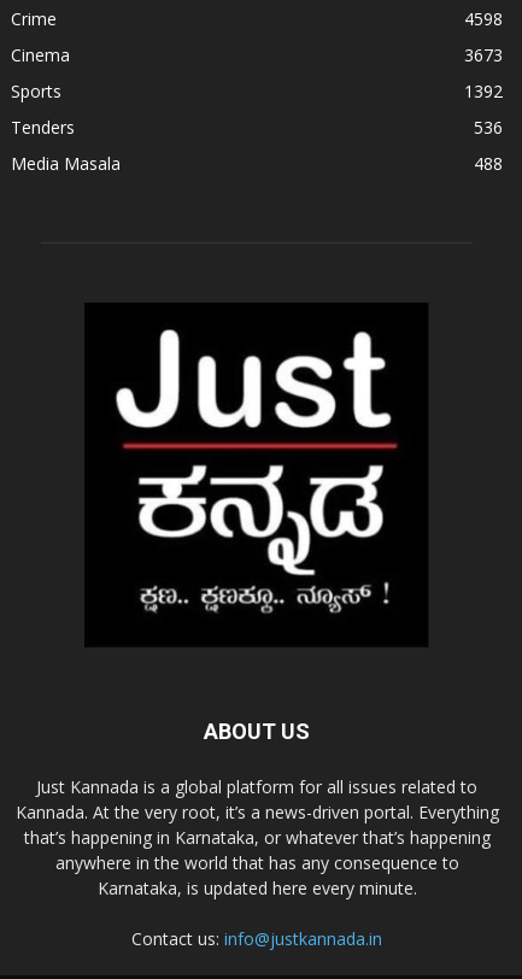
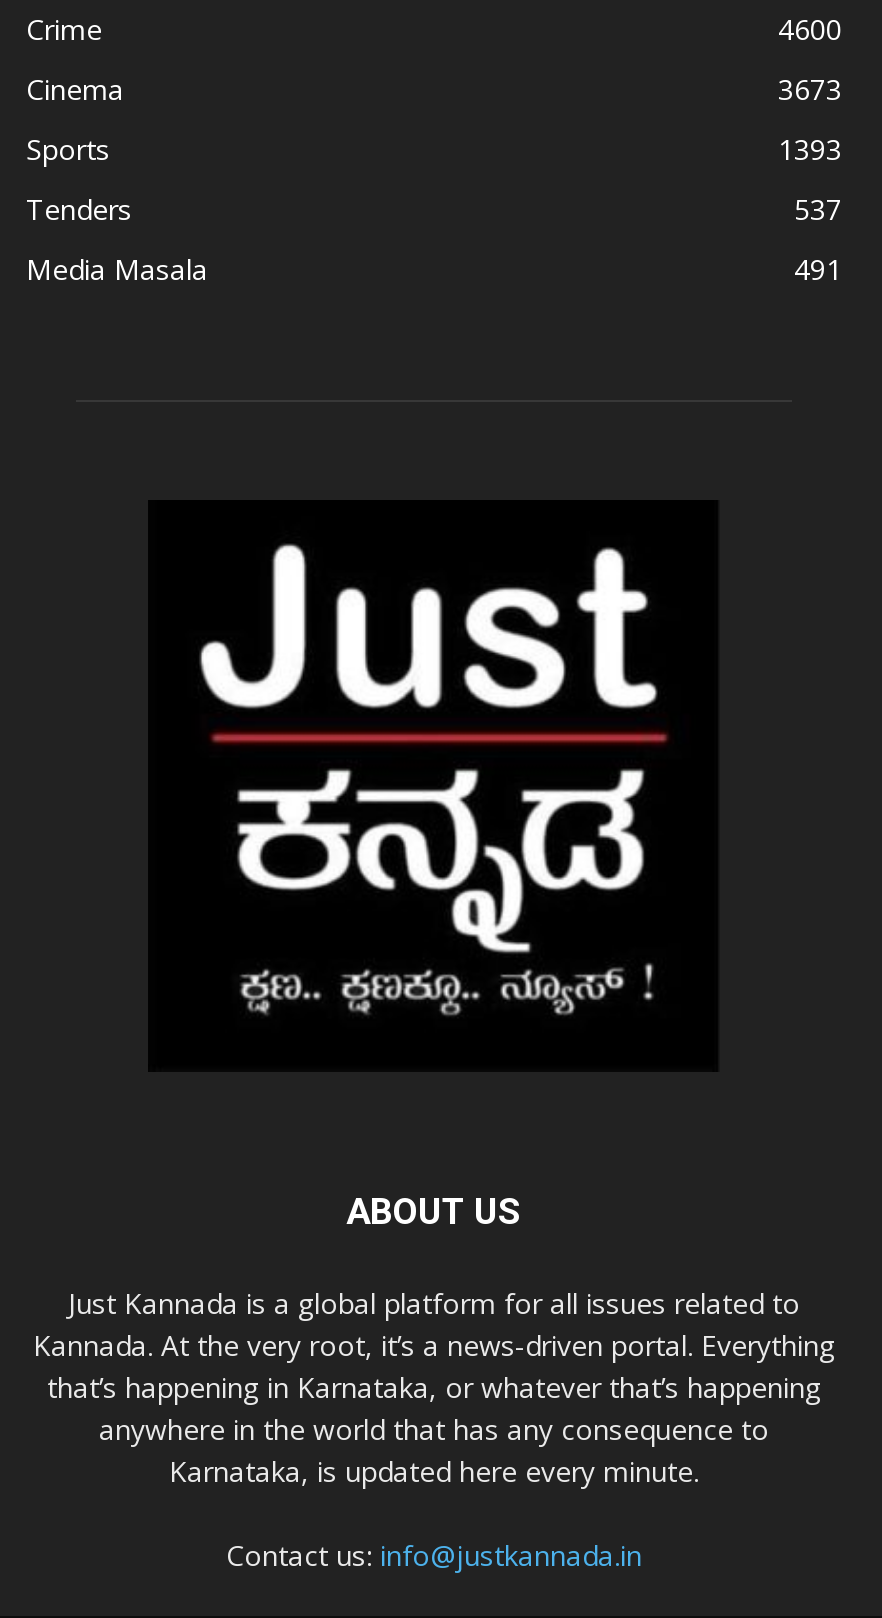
[464,8,503,31] 4598 -> [778,11,842,49] 4600
[464,80,503,103] 1392 -> [778,131,842,169] 1393
[474,116,503,139] 536 -> [794,191,842,229] 537
[474,152,503,175] 488 -> [794,251,842,289] 491

